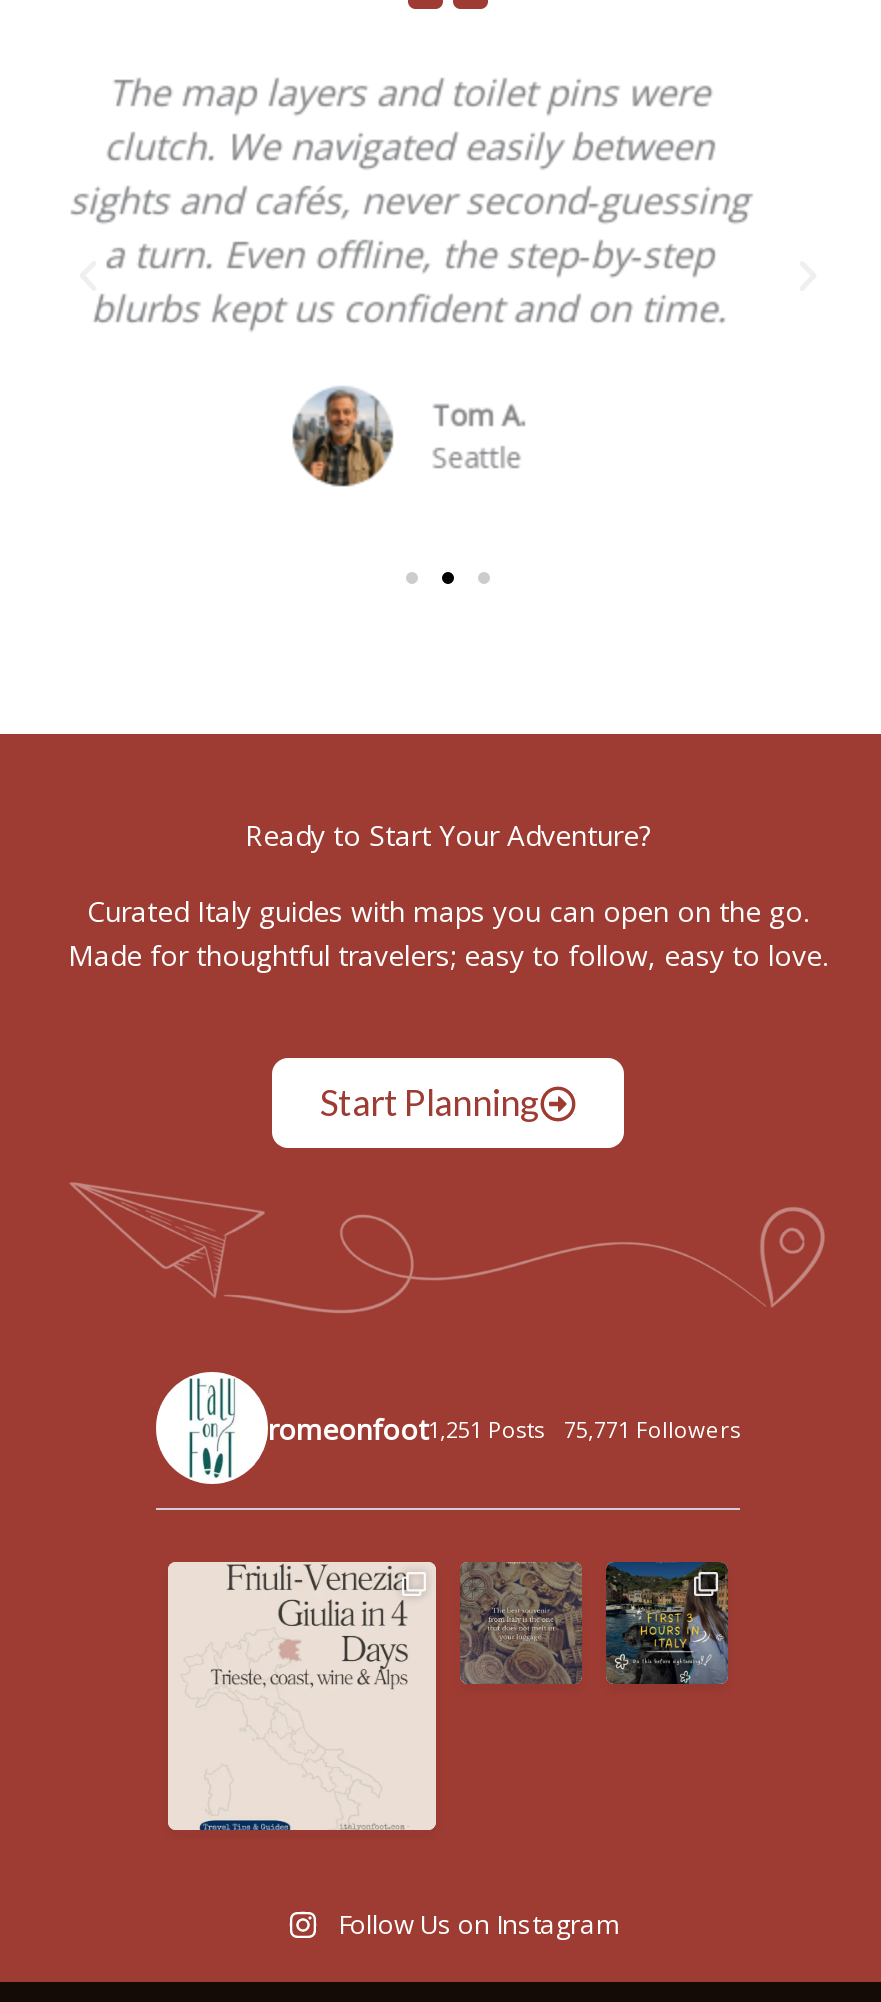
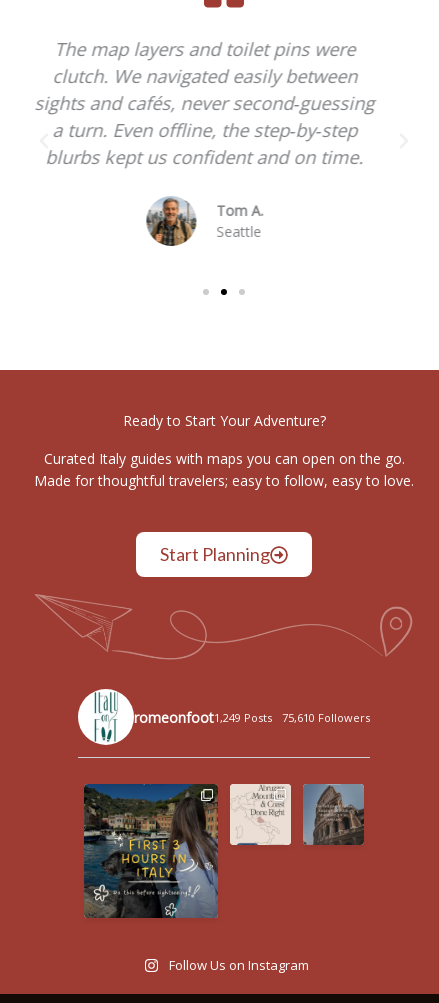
[268,1410,544,1448] romeonfoot1,251 Posts -> [134,708,272,727] romeonfoot1,249 Posts
[564,1414,740,1444] 75,771 Followers -> [282,710,370,725] 75,610 Followers
[166,1560,438,1832] [image] -> [83,783,219,919] [image]
[460,1562,584,1684] [image] -> [229,783,292,846] [image]
[604,1560,728,1684] [image] -> [302,783,365,845] [image]

